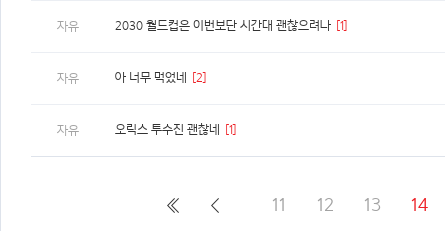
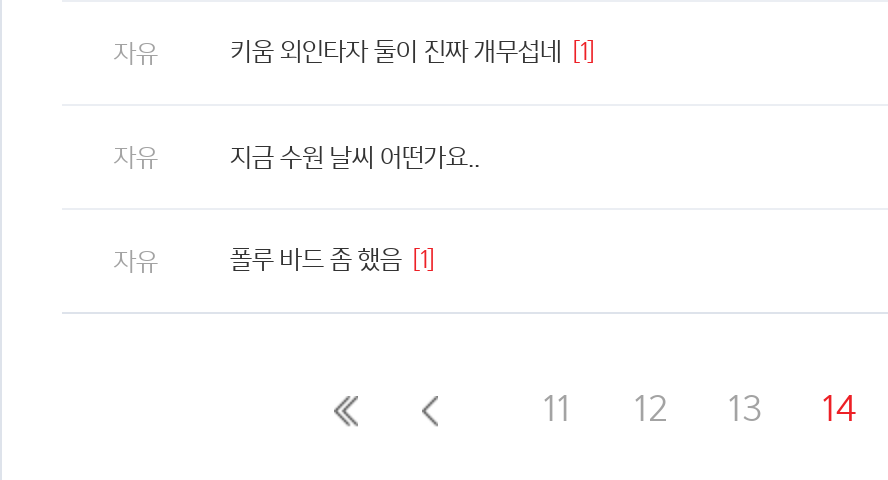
[115,18,347,33] 2030 월드컵은 이번보단 시간대 괜찮으려나 [1] -> [230,36,594,66] 키움 외인타자 둘이 진짜 개무섭네 [1]
[115,70,206,85] 아 너무 먹었네 [2] -> [230,142,480,172] 지금 수원 날씨 어떤가요..
[115,122,236,137] 오릭스 투수진 괜찮네 [1] -> [230,244,434,274] 폴루 바드 좀 했음 [1]

